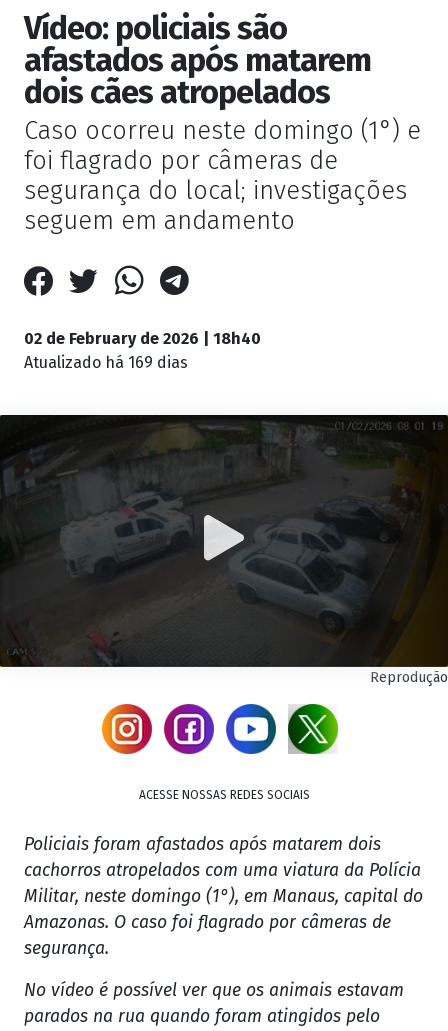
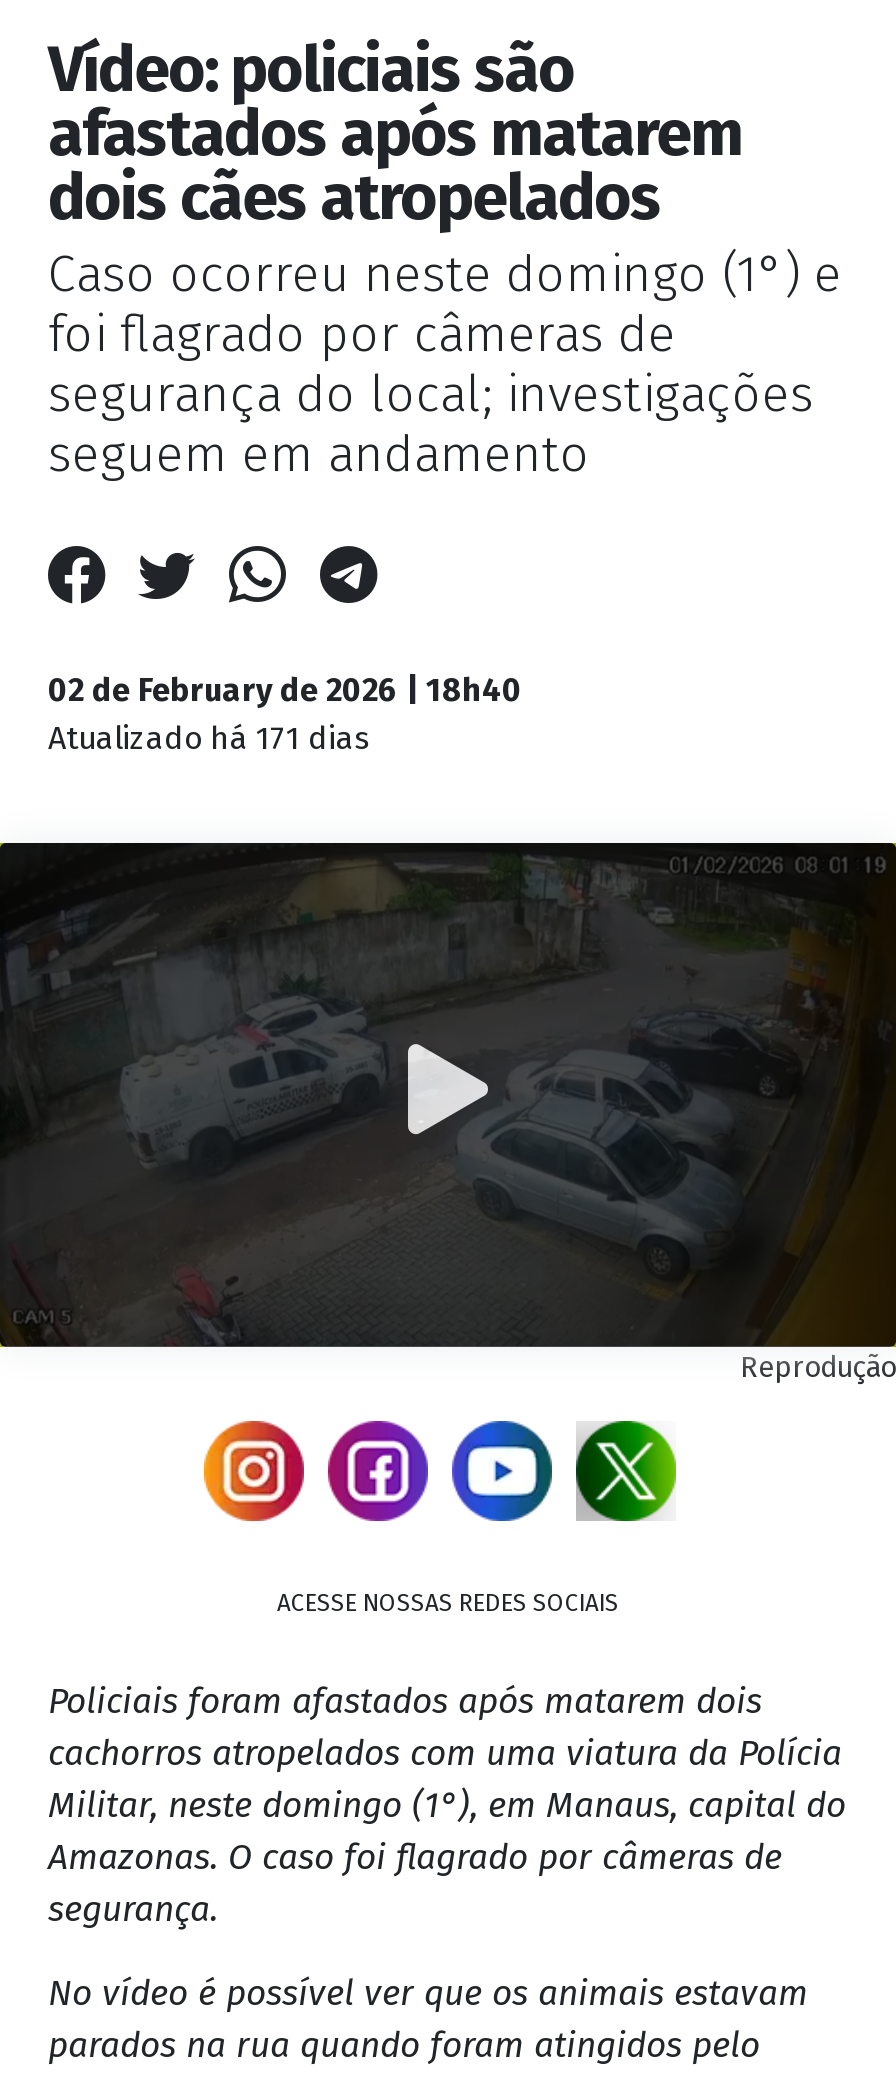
[24,353,188,372] Atualizado há 169 dias -> [48,720,370,758] Atualizado há 171 dias

